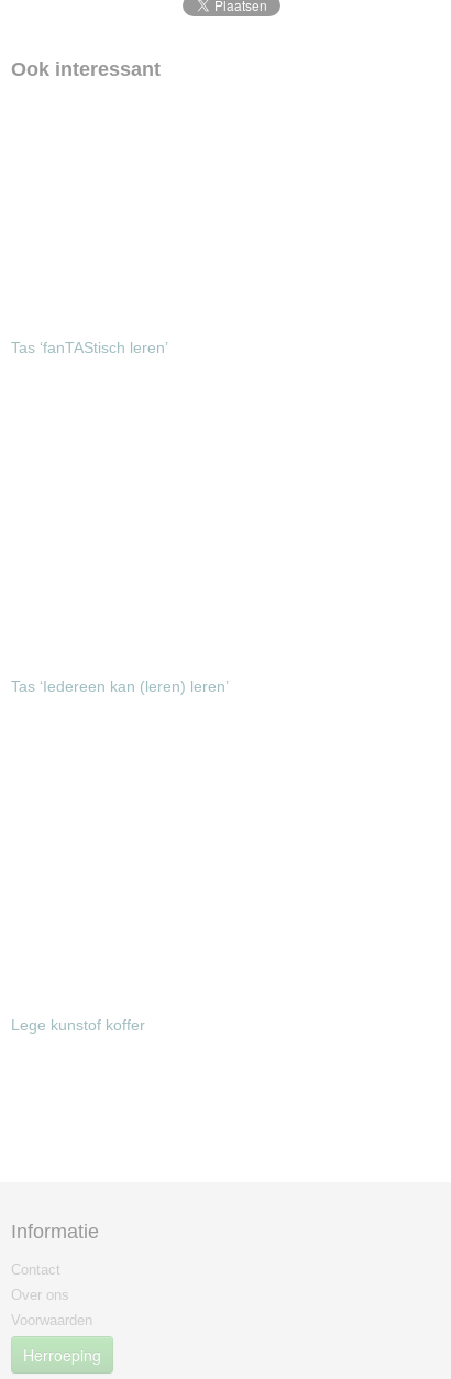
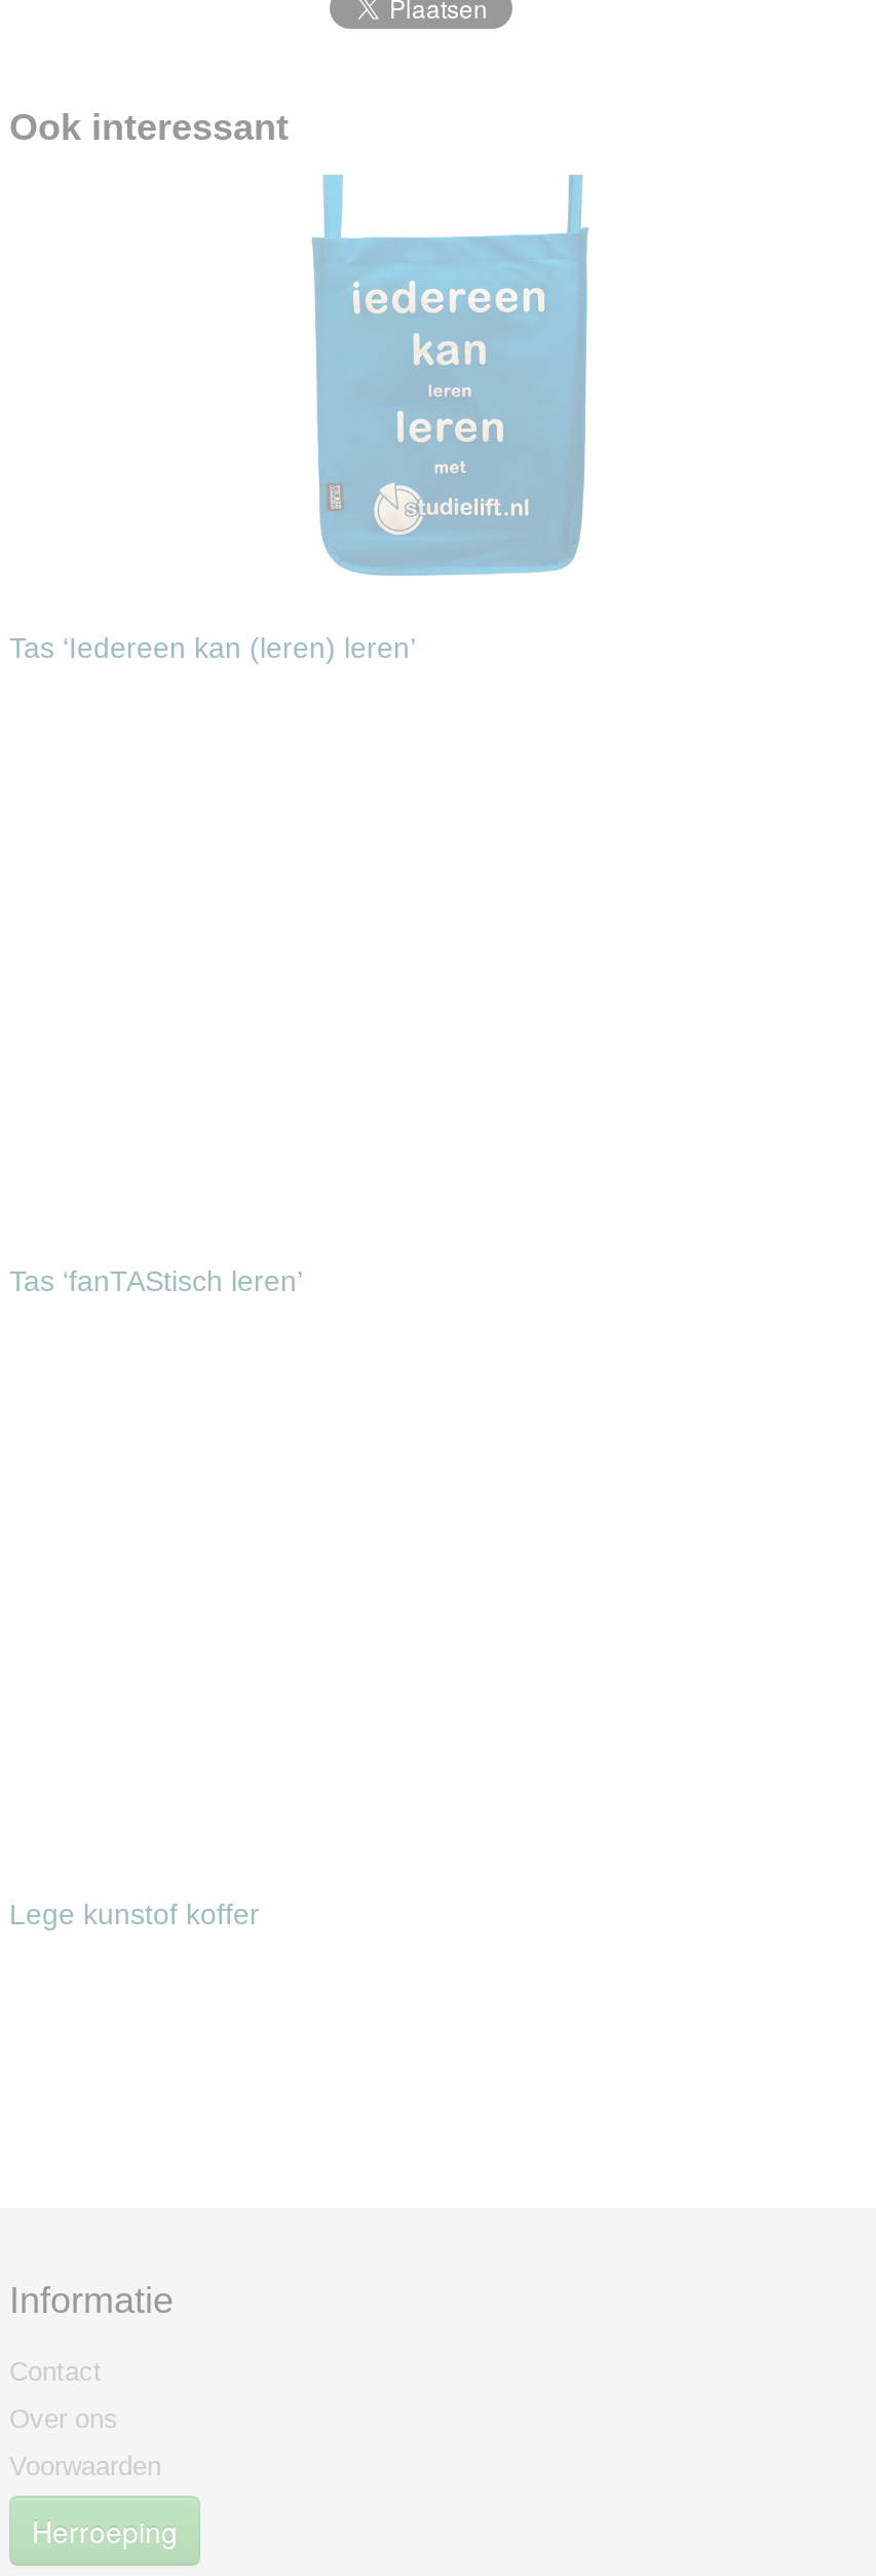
none -> [309,173,591,578] [image]
moved [11,338,168,356] -> [9,1265,303,1298]: Tas ‘fanTAStisch leren’
moved [11,677,229,694] -> [9,632,416,665]: Tas ‘Iedereen kan (leren) leren’

